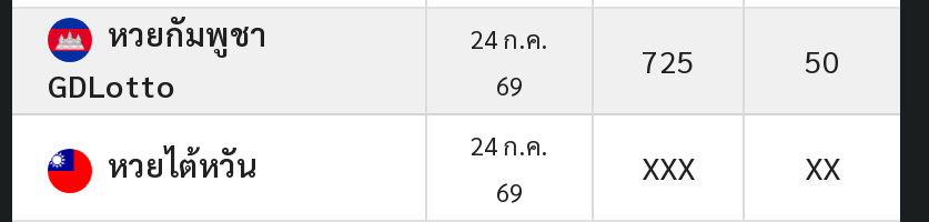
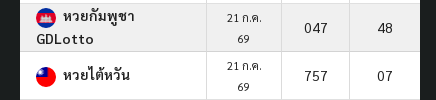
[471,22,548,55] 24 ก.ค. -> [226,10,261,25] 21 ก.ค.
[642,40,695,79] 725 -> [303,18,327,36] 047
[805,40,840,79] 50 -> [377,18,393,36] 48
[471,128,548,162] 24 ก.ค. -> [226,58,261,73] 21 ก.ค.
[642,146,840,186] XXX | XX -> [303,66,393,84] 757 | 07

